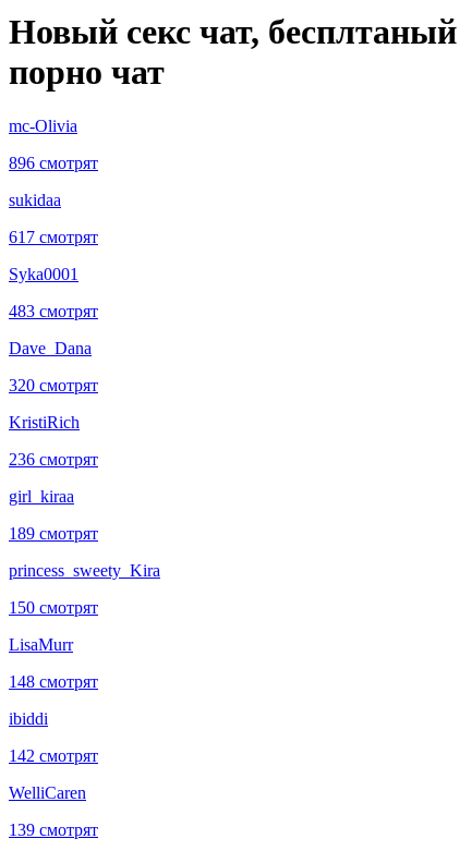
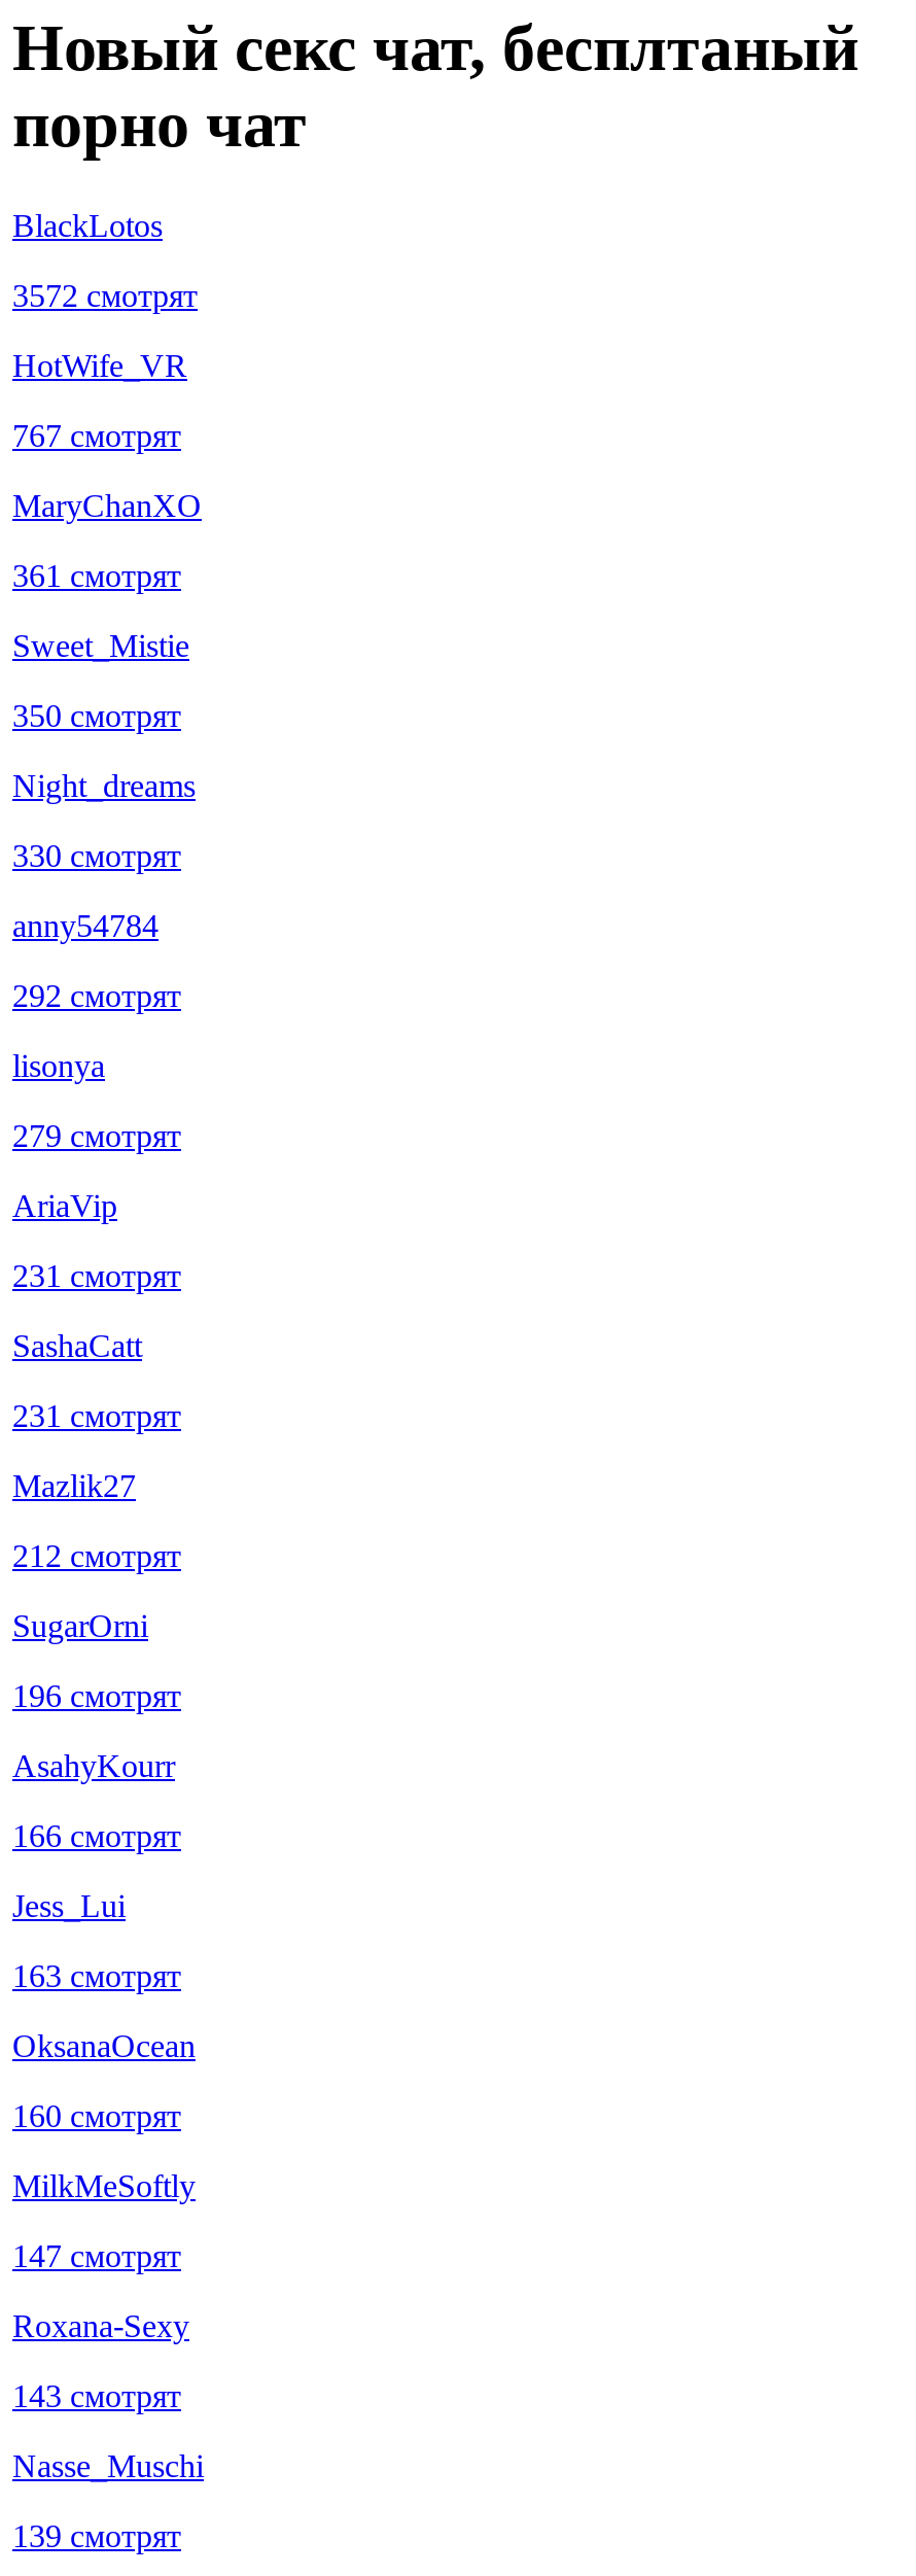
[9,116,160,802] mc-Olivia | 896 смотрят | sukidaa | 617 смотрят | Syka0001 | 483 смотрят | Dave_Dana | 320 смотрят | KristiRich | 236 смотрят | girl_kiraa | 189 смотрят | princess_sweety_Kira | 150 смотрят | LisaMurr | 148 смотрят | ibiddi | 142 смотрят | WelliCaren -> [12,208,204,2483] BlackLotos | 3572 смотрят | HotWife_VR | 767 смотрят | MaryChanXO | 361 смотрят | Sweet_Mistie | 350 смотрят | Night_dreams | 330 смотрят | anny54784 | 292 смотрят | lisonya | 279 смотрят | AriaVip | 231 смотрят | SashaCatt | 231 смотрят | Mazlik27 | 212 смотрят | SugarOrni | 196 смотрят | AsahyKourr | 166 смотрят | Jess_Lui | 163 смотрят | OksanaOcean | 160 смотрят | MilkMeSoftly | 147 смотрят | Roxana-Sexy | 143 смотрят | Nasse_Muschi

